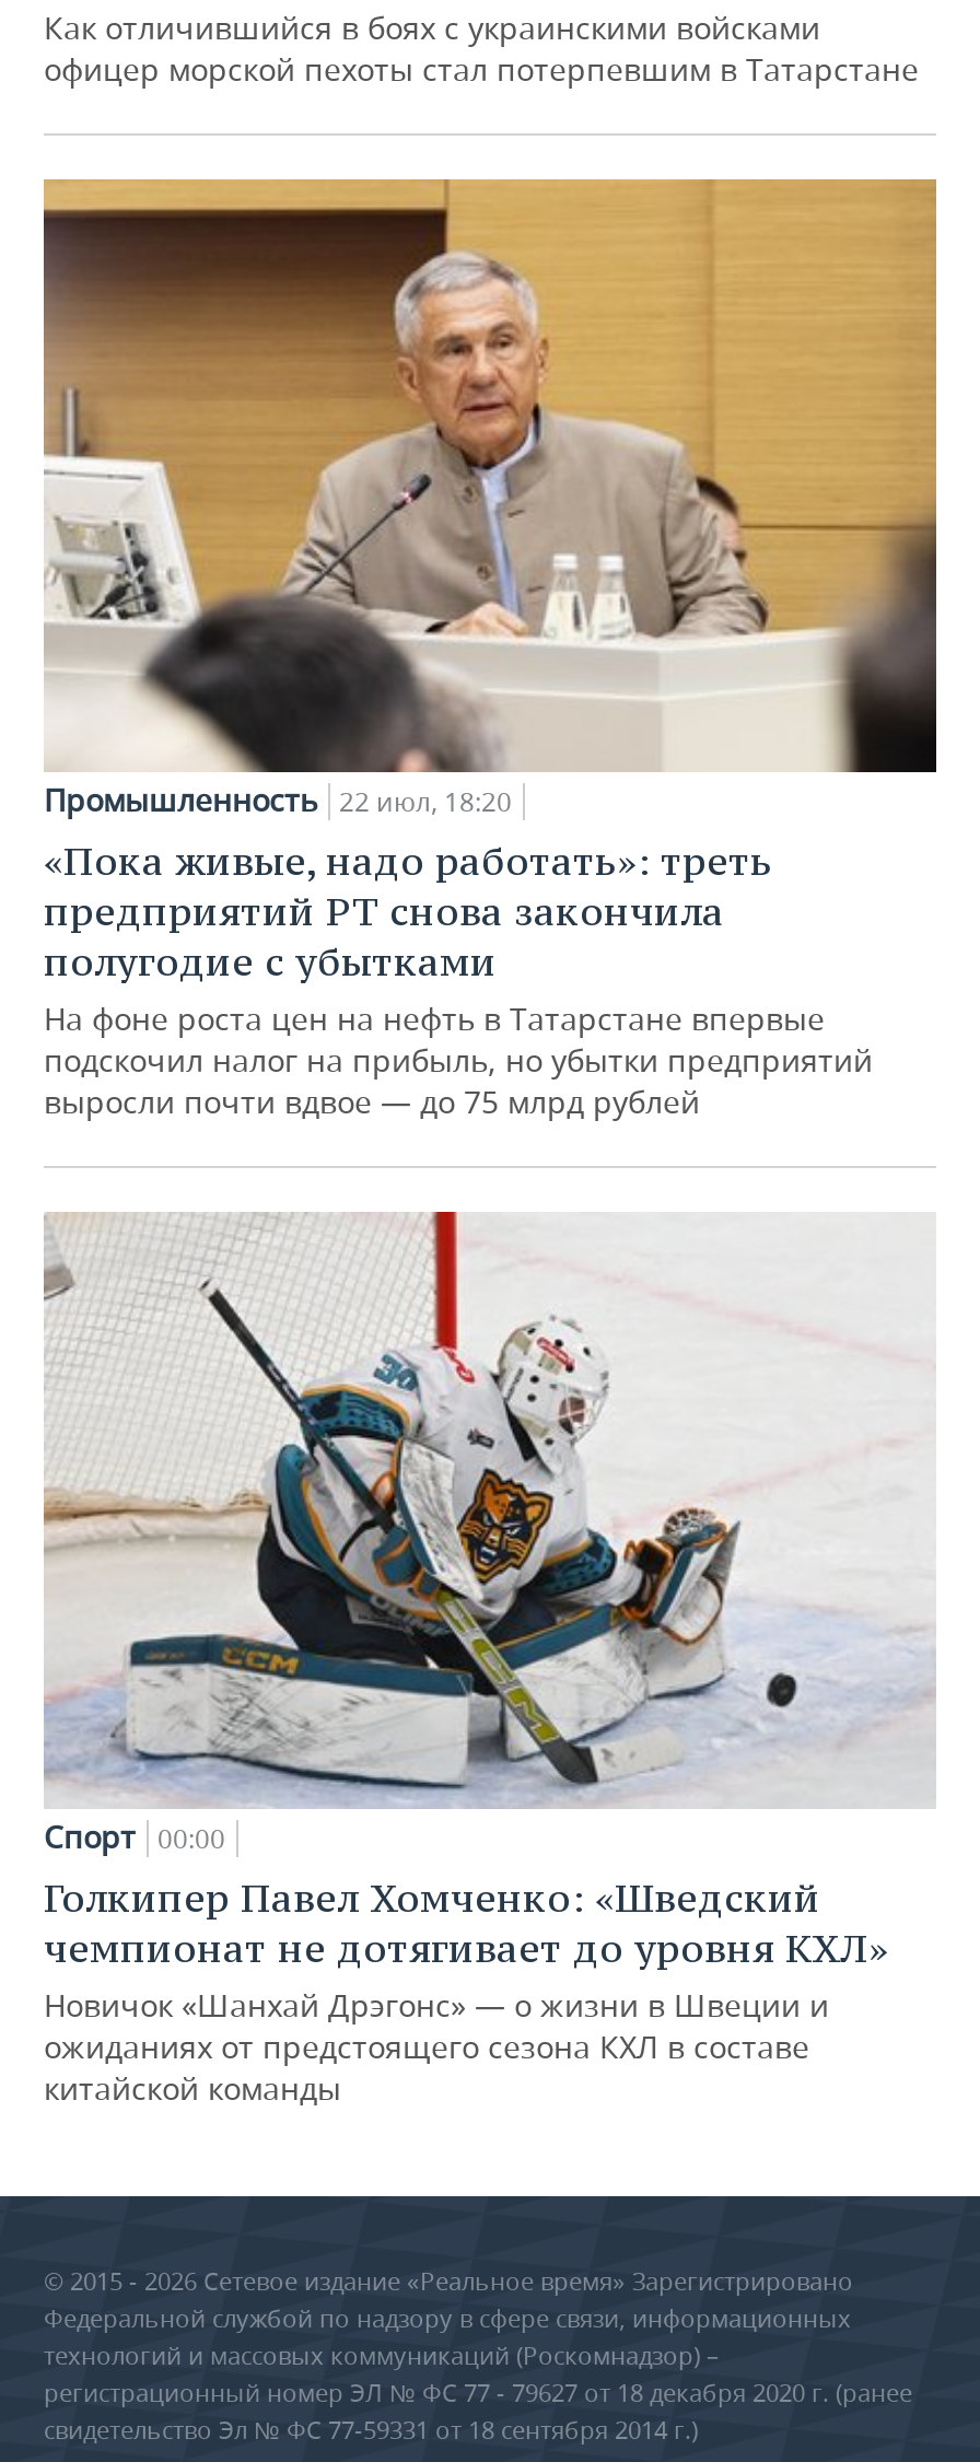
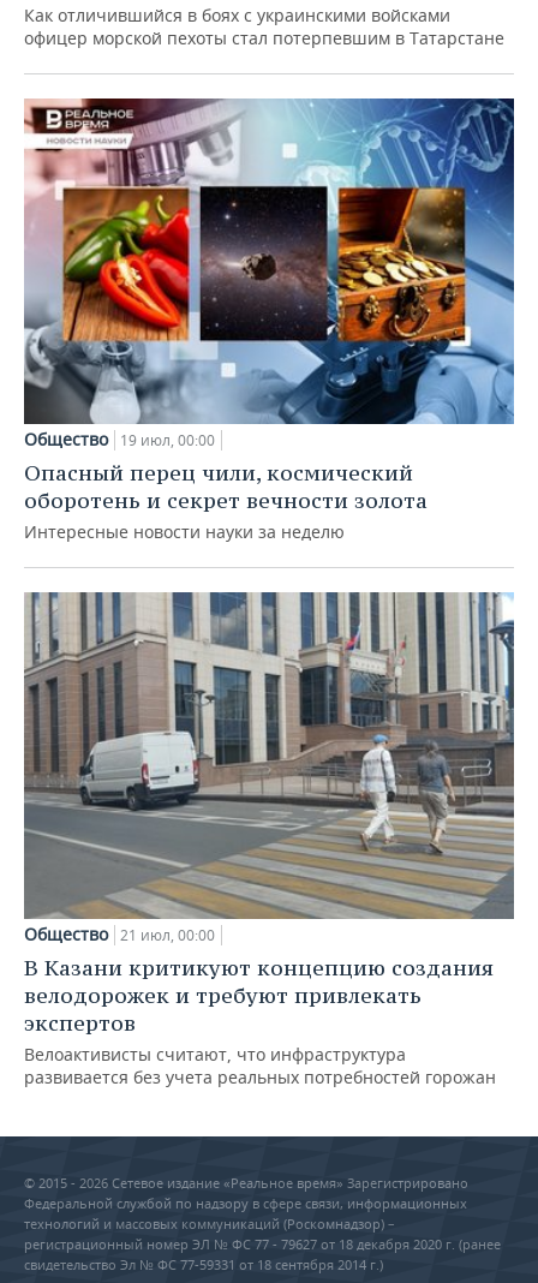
[42,177,938,1123] [image] | Промышленность 22 июл, 18:20 | «Пока живые, надо работать»: треть | предприятий РТ снова закончила | полугодие с убытками | На фоне роста цен на нефть в Татарстане впервые | подскочил налог на прибыль, но убытки предприятий | выросли почти вдвое — до 75 млрд рублей -> [24,97,515,544] [image] | Общество 19 июл, 00:00 | Опасный перец чили, космический | оборотень и секрет вечности золота | Интересные новости науки за неделю
[44,1205,936,2108] [image] | Спорт 00:00 | Голкипер Павел Хомченко: «Шведский | чемпионат не дотягивает до уровня КХЛ» | Новичок «Шанхай Дрэгонс» — о жизни в Швеции и | ожиданиях от предстоящего сезона КХЛ в составе | китайской команды -> [24,591,515,1089] [image] | Общество 21 июл, 00:00 | В Казани критикуют концепцию создания | велодорожек и требуют привлекать | экспертов | Велоактивисты считают, что инфраструктура | развивается без учета реальных потребностей горожан

